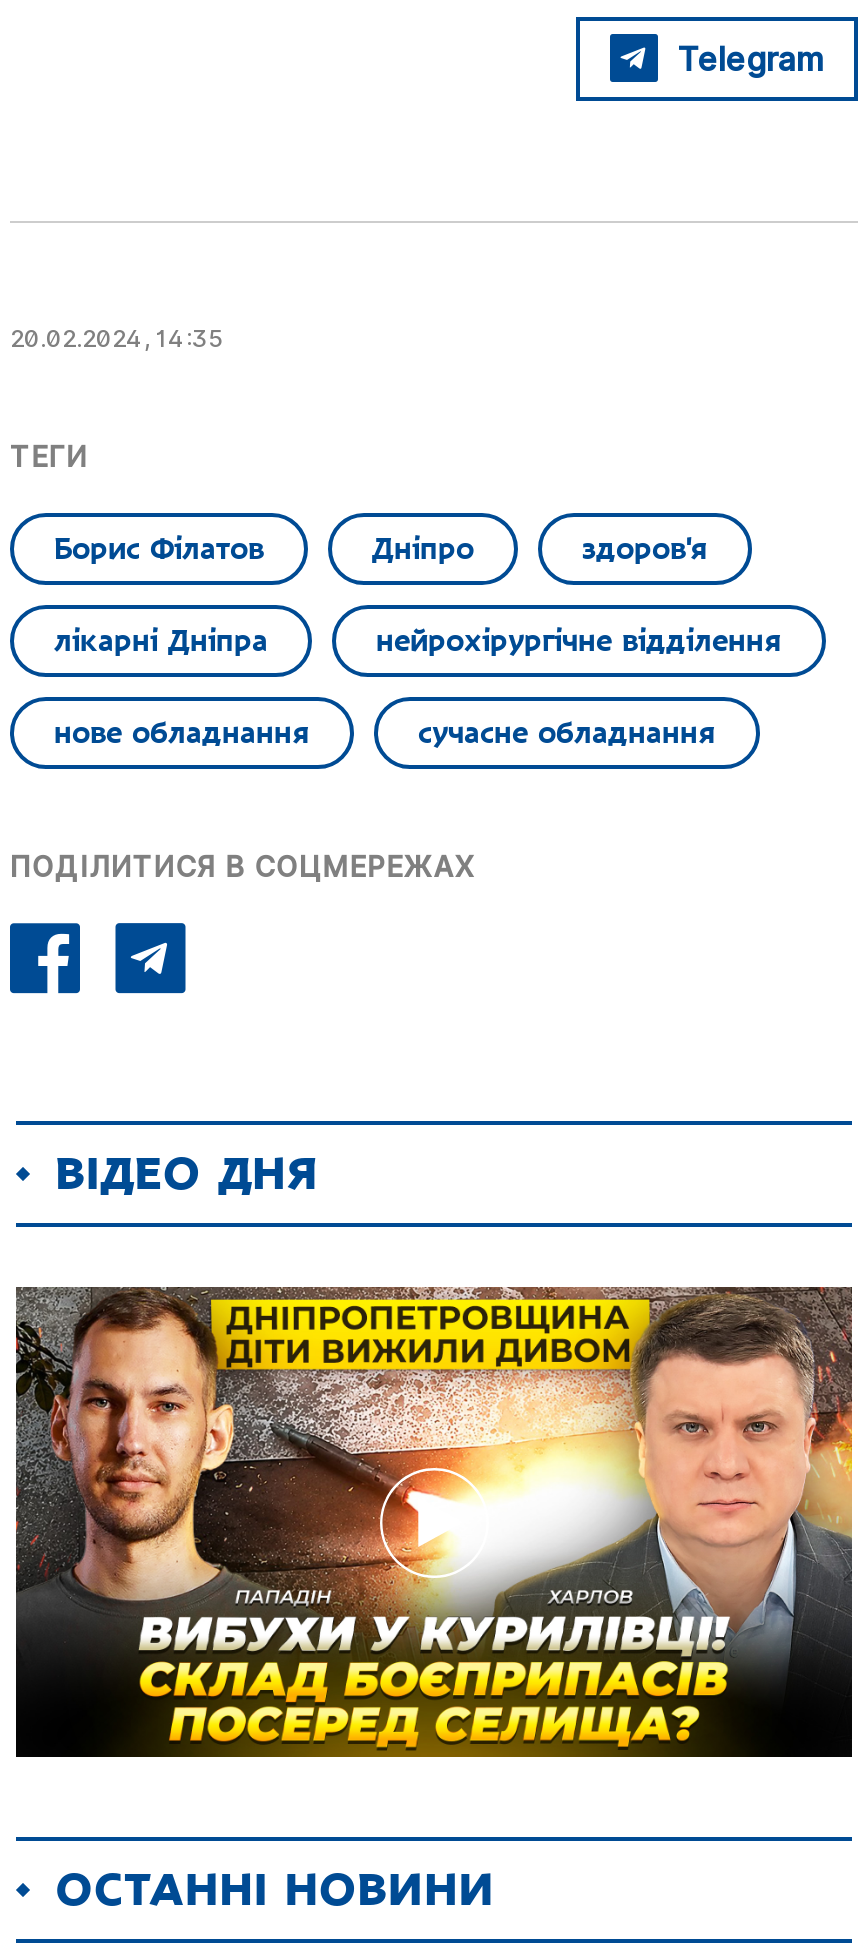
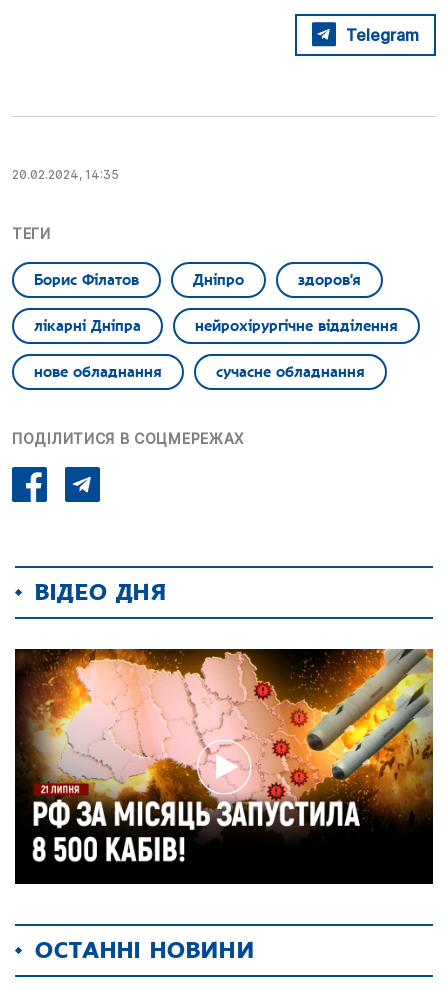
[14,1285,854,1759] [image] -> [14,648,434,885] [image]

